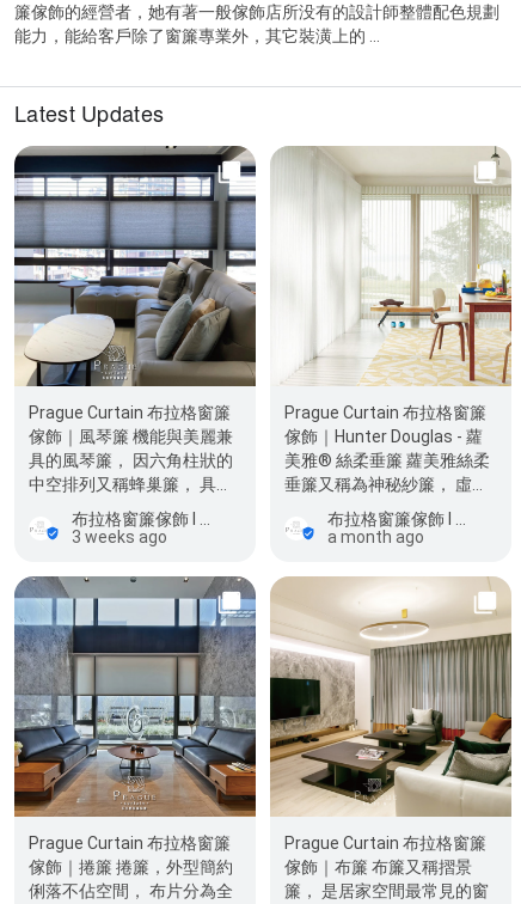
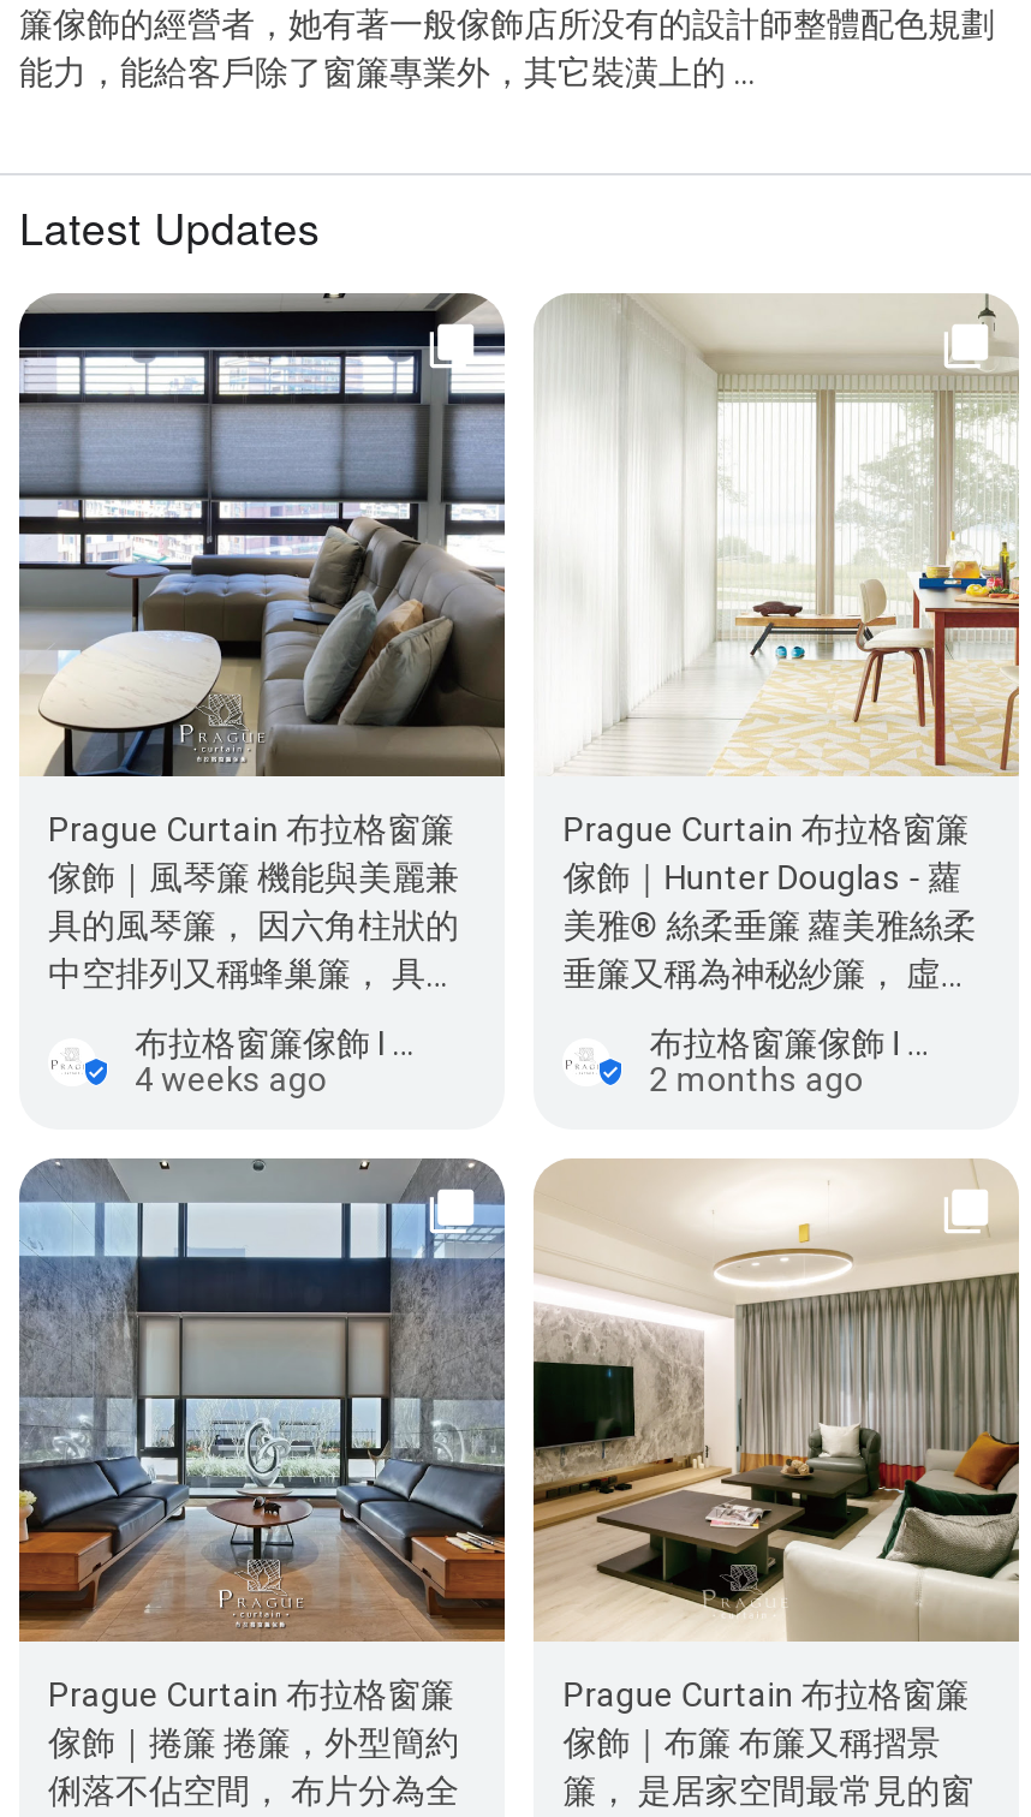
[72,528,167,547] 3 weeks ago -> [135,1061,327,1099] 4 weeks ago
[328,528,424,547] a month ago -> [649,1061,863,1099] 2 months ago

